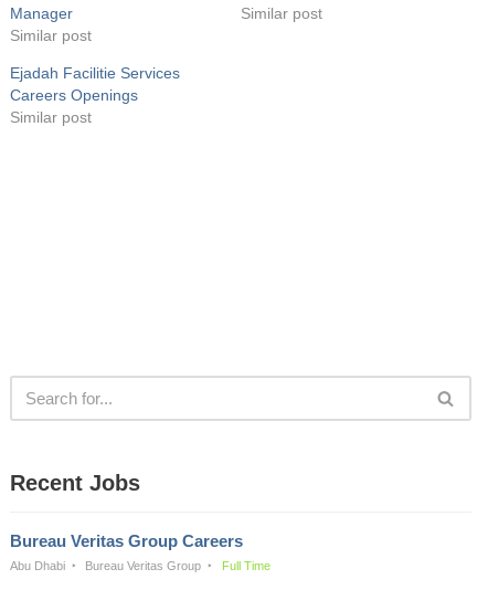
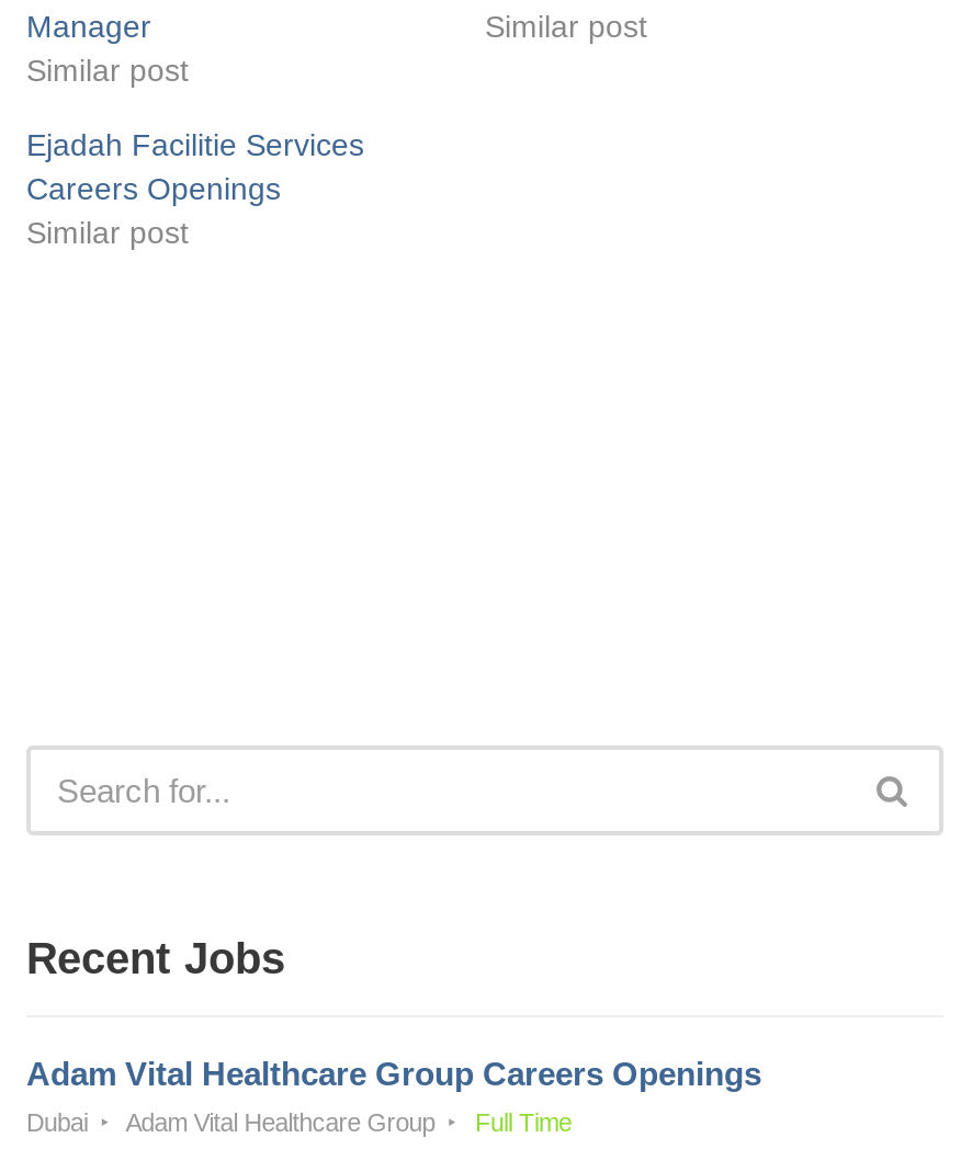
[10,531,243,550] Bureau Veritas Group Careers -> [26,1054,761,1091] Adam Vital Healthcare Group Careers Openings
[10,559,201,572] Abu Dhabi | Bureau Veritas Group -> [26,1108,435,1135] Dubai | Adam Vital Healthcare Group

